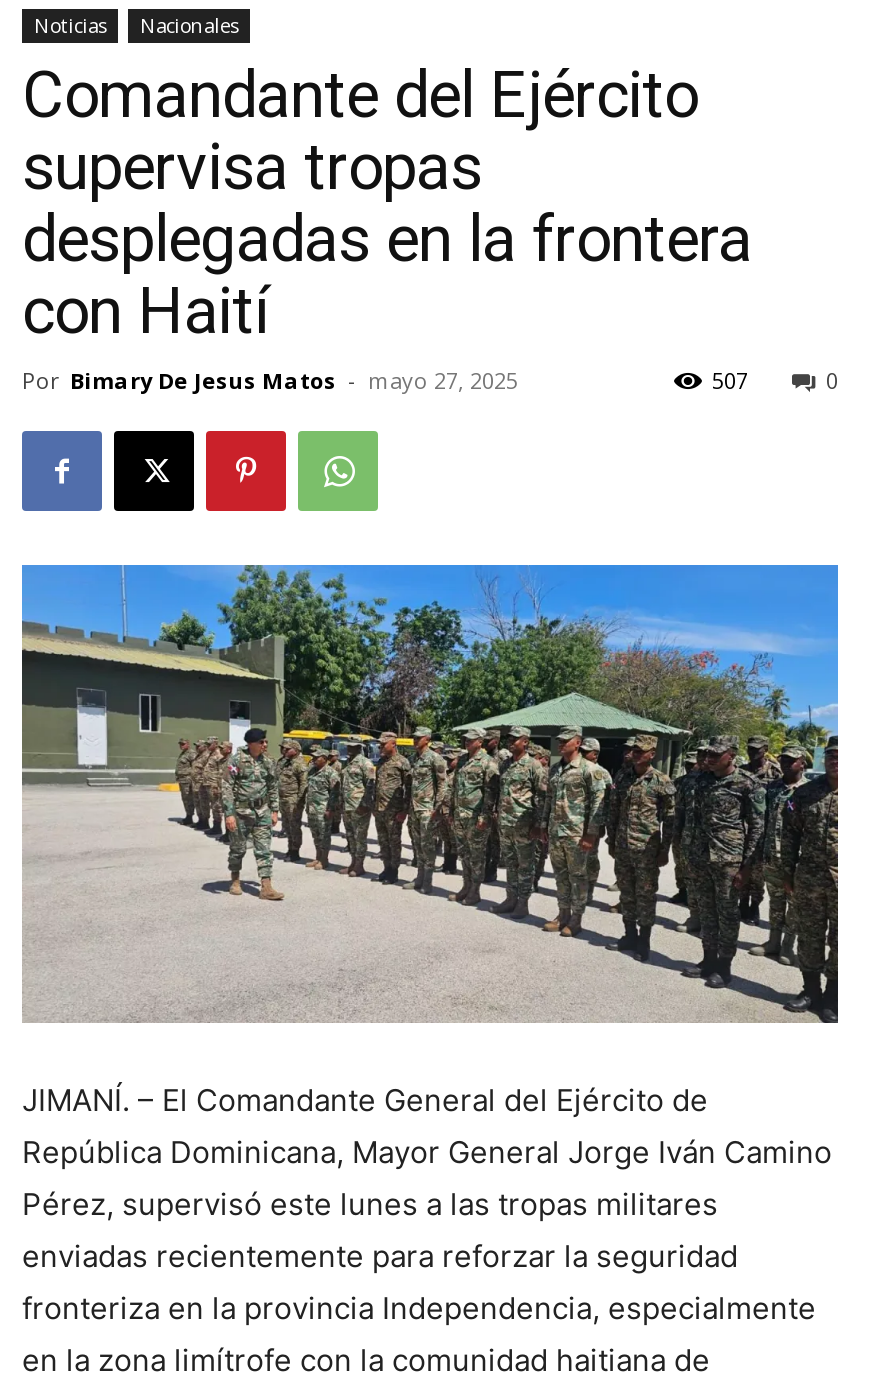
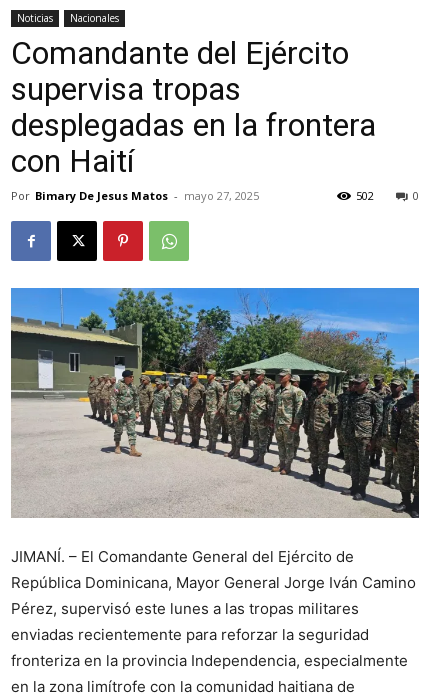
[712,365,748,395] 507 -> [356,188,374,203] 502

